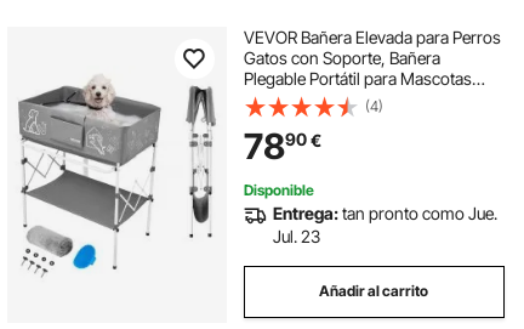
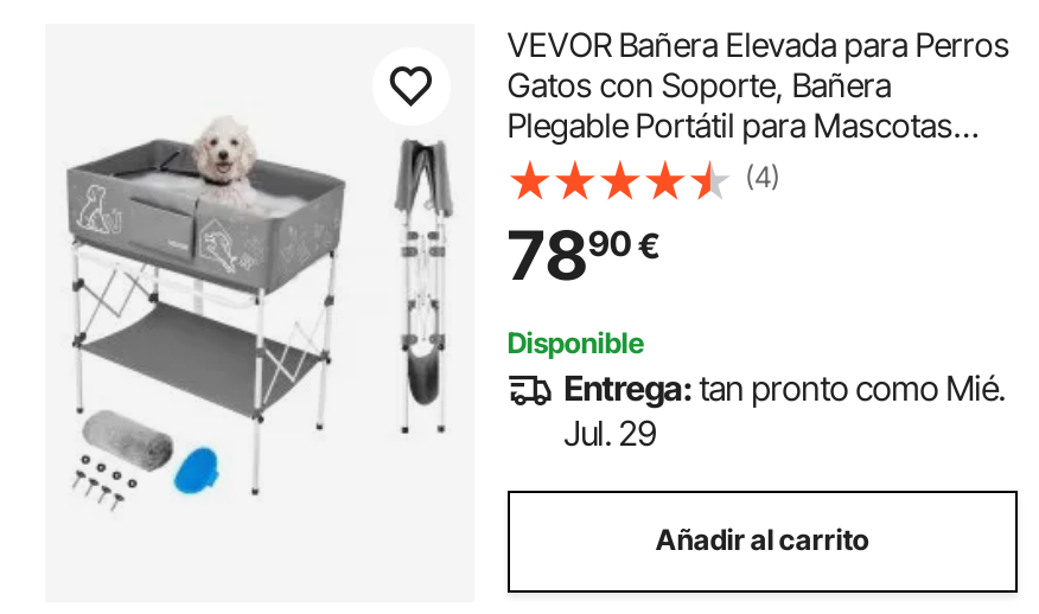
[273,203,497,224] Entrega: tan pronto como Jue. -> [564,368,1005,408] Entrega: tan pronto como Mié.
[273,226,320,247] Jul. 23 -> [564,413,656,454] Jul. 29

